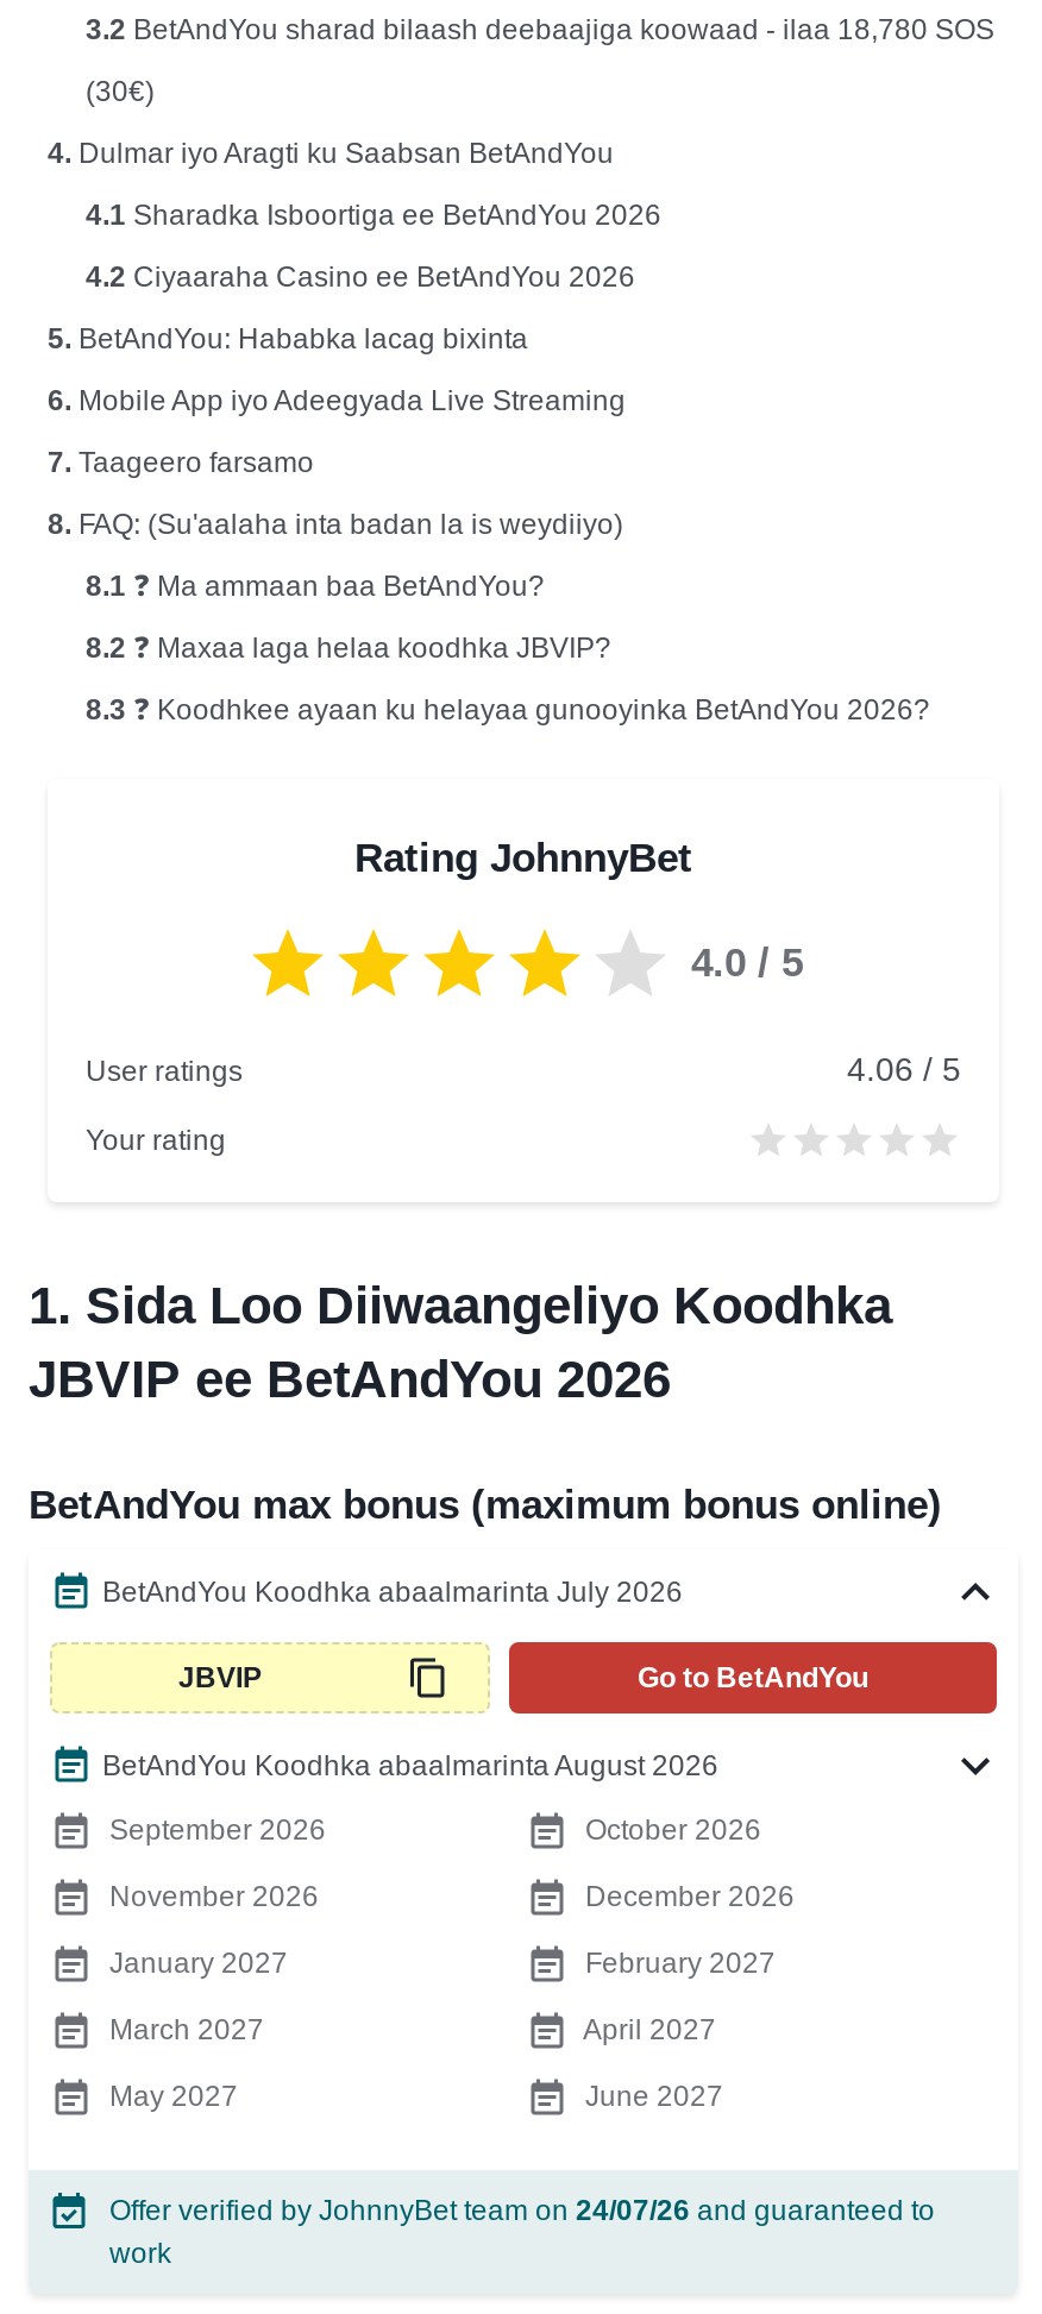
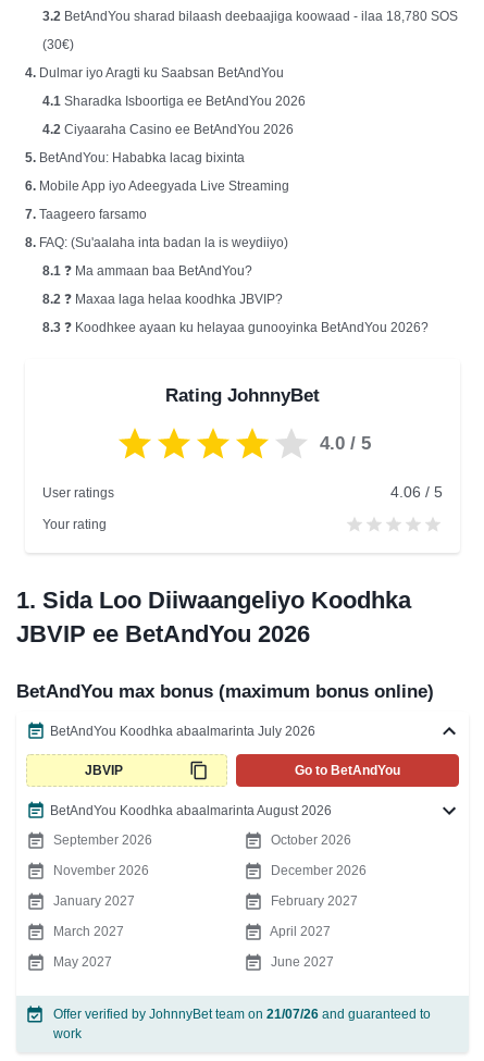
[109,2194,935,2227] Offer verified by JohnnyBet team on 24/07/26 and guaranteed to -> [53,1007,431,1022] Offer verified by JohnnyBet team on 21/07/26 and guaranteed to

